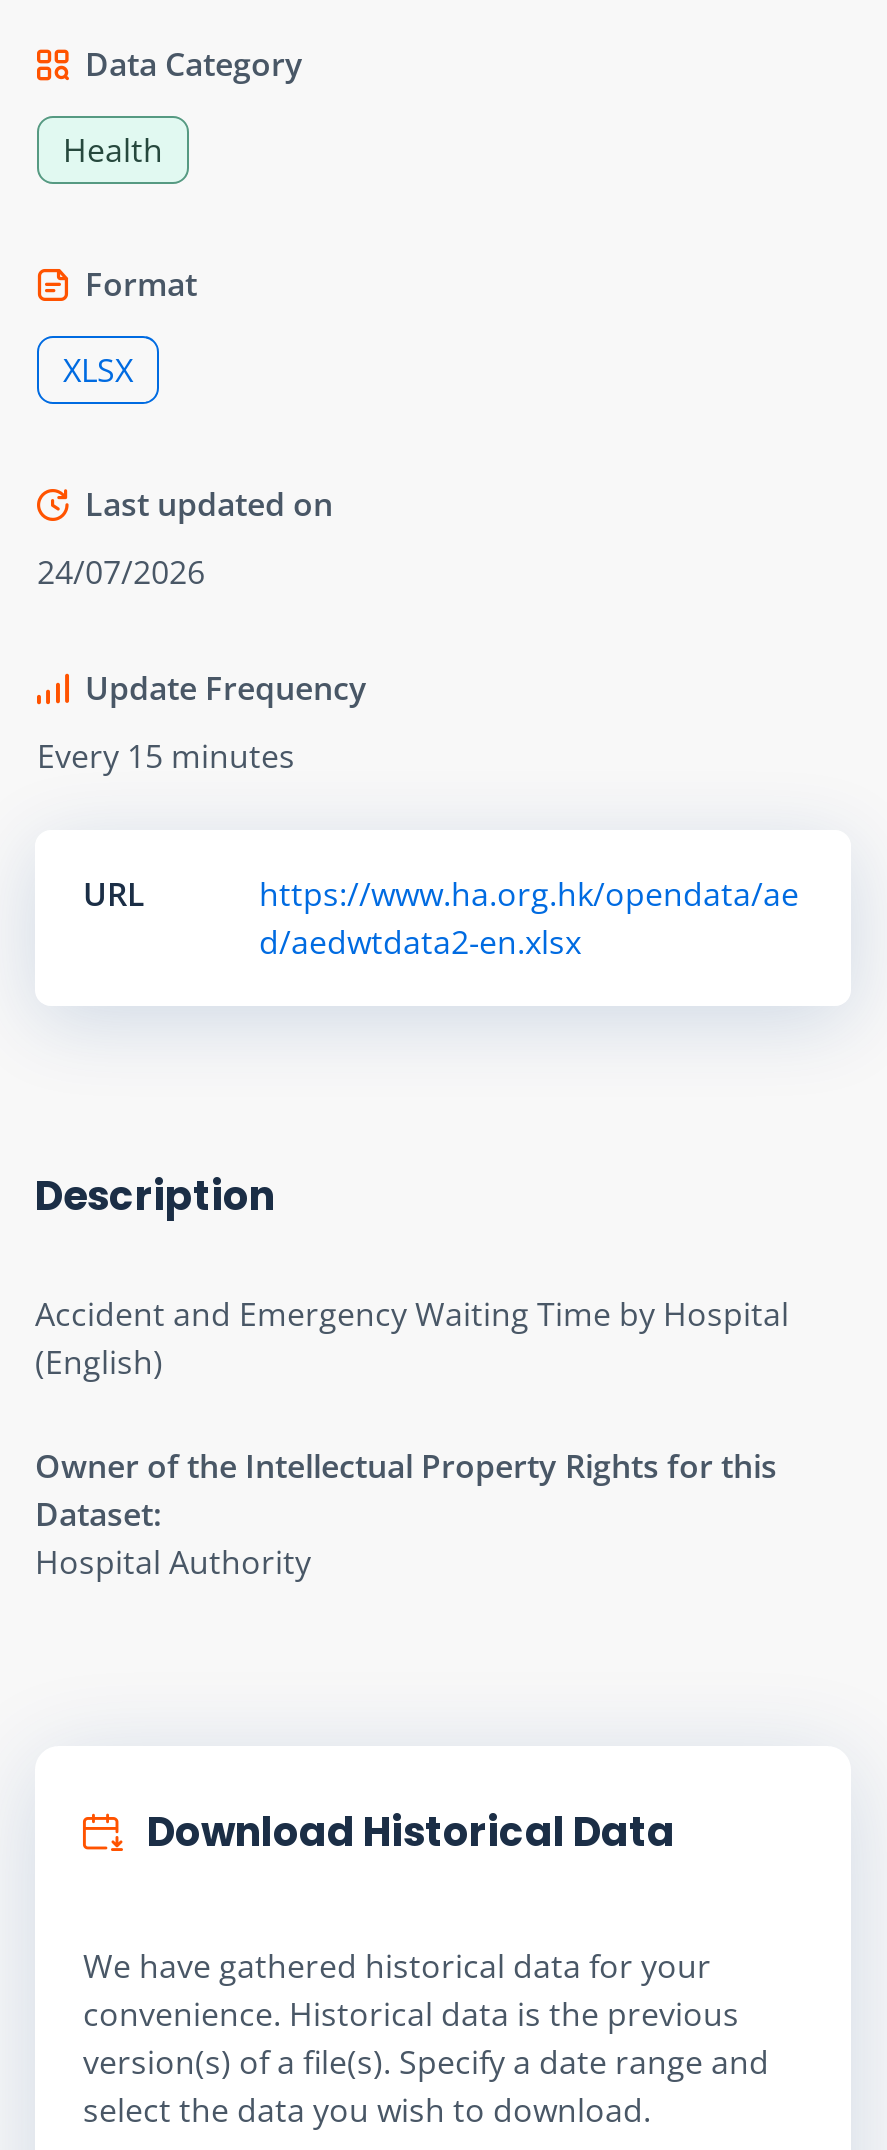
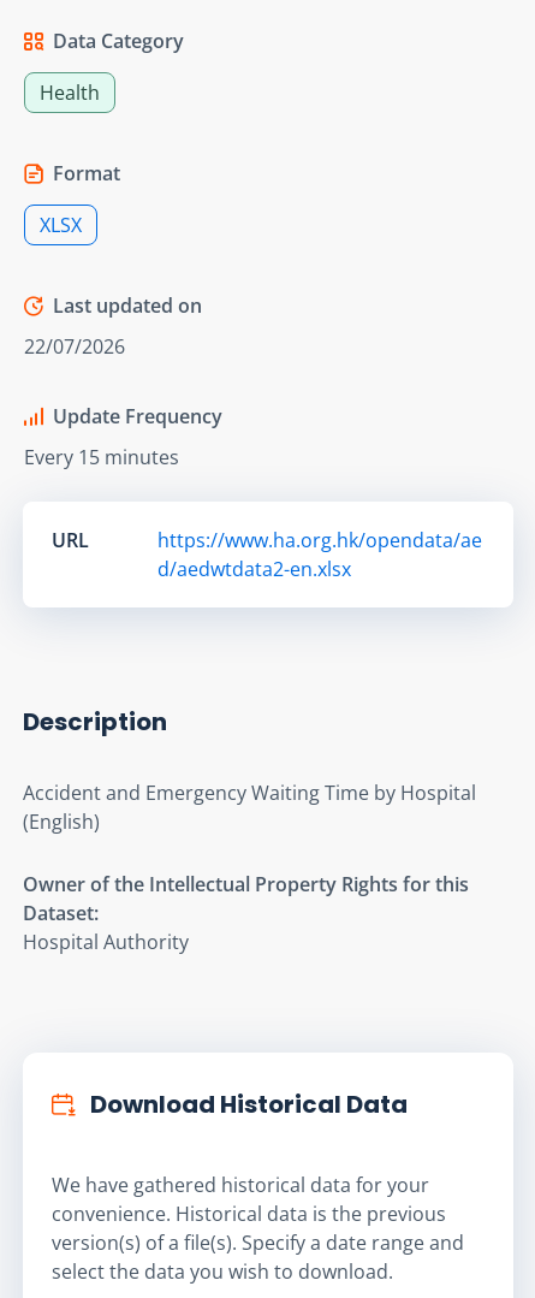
[37,550,205,594] 24/07/2026 -> [24,333,125,360] 22/07/2026

